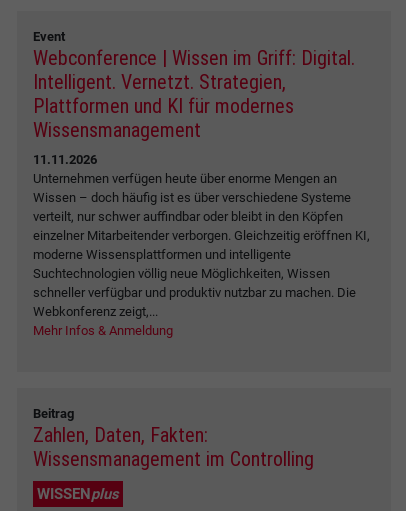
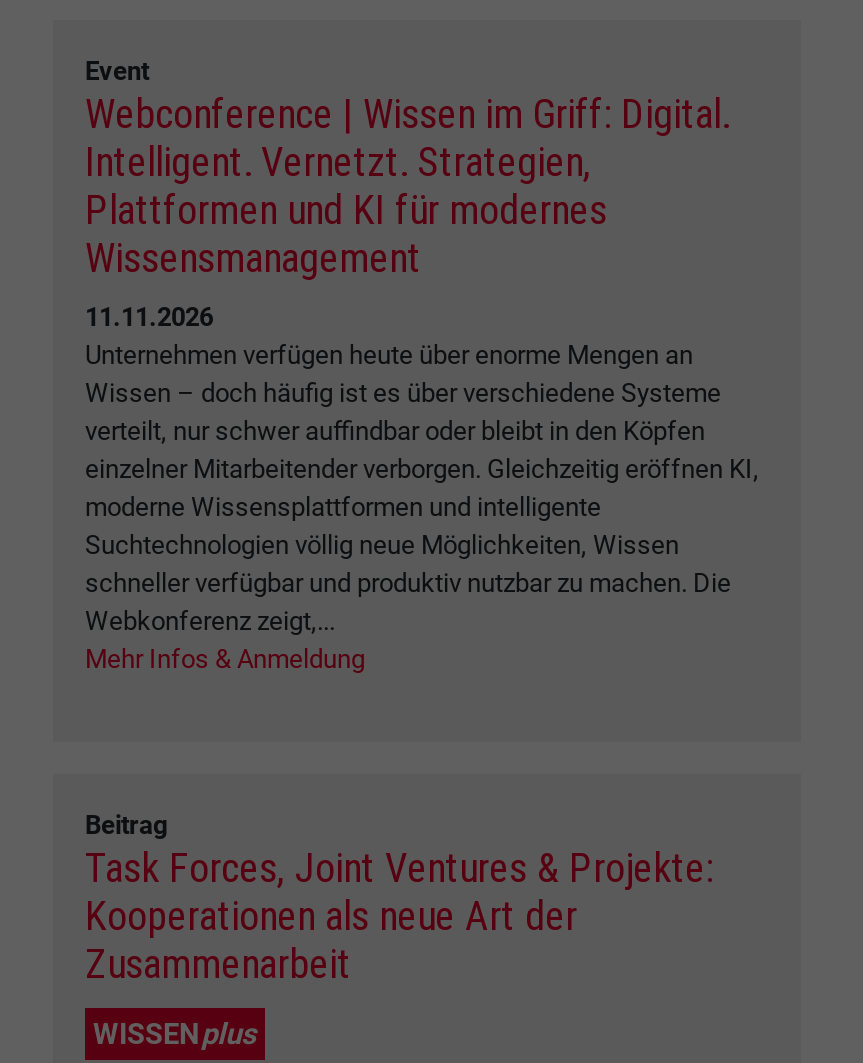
[33,423,314,471] Zahlen, Daten, Fakten: | Wissensmanagement im Controlling -> [85,843,713,987] Task Forces, Joint Ventures & Projekte: | Kooperationen als neue Art der | Zusammenarbeit

